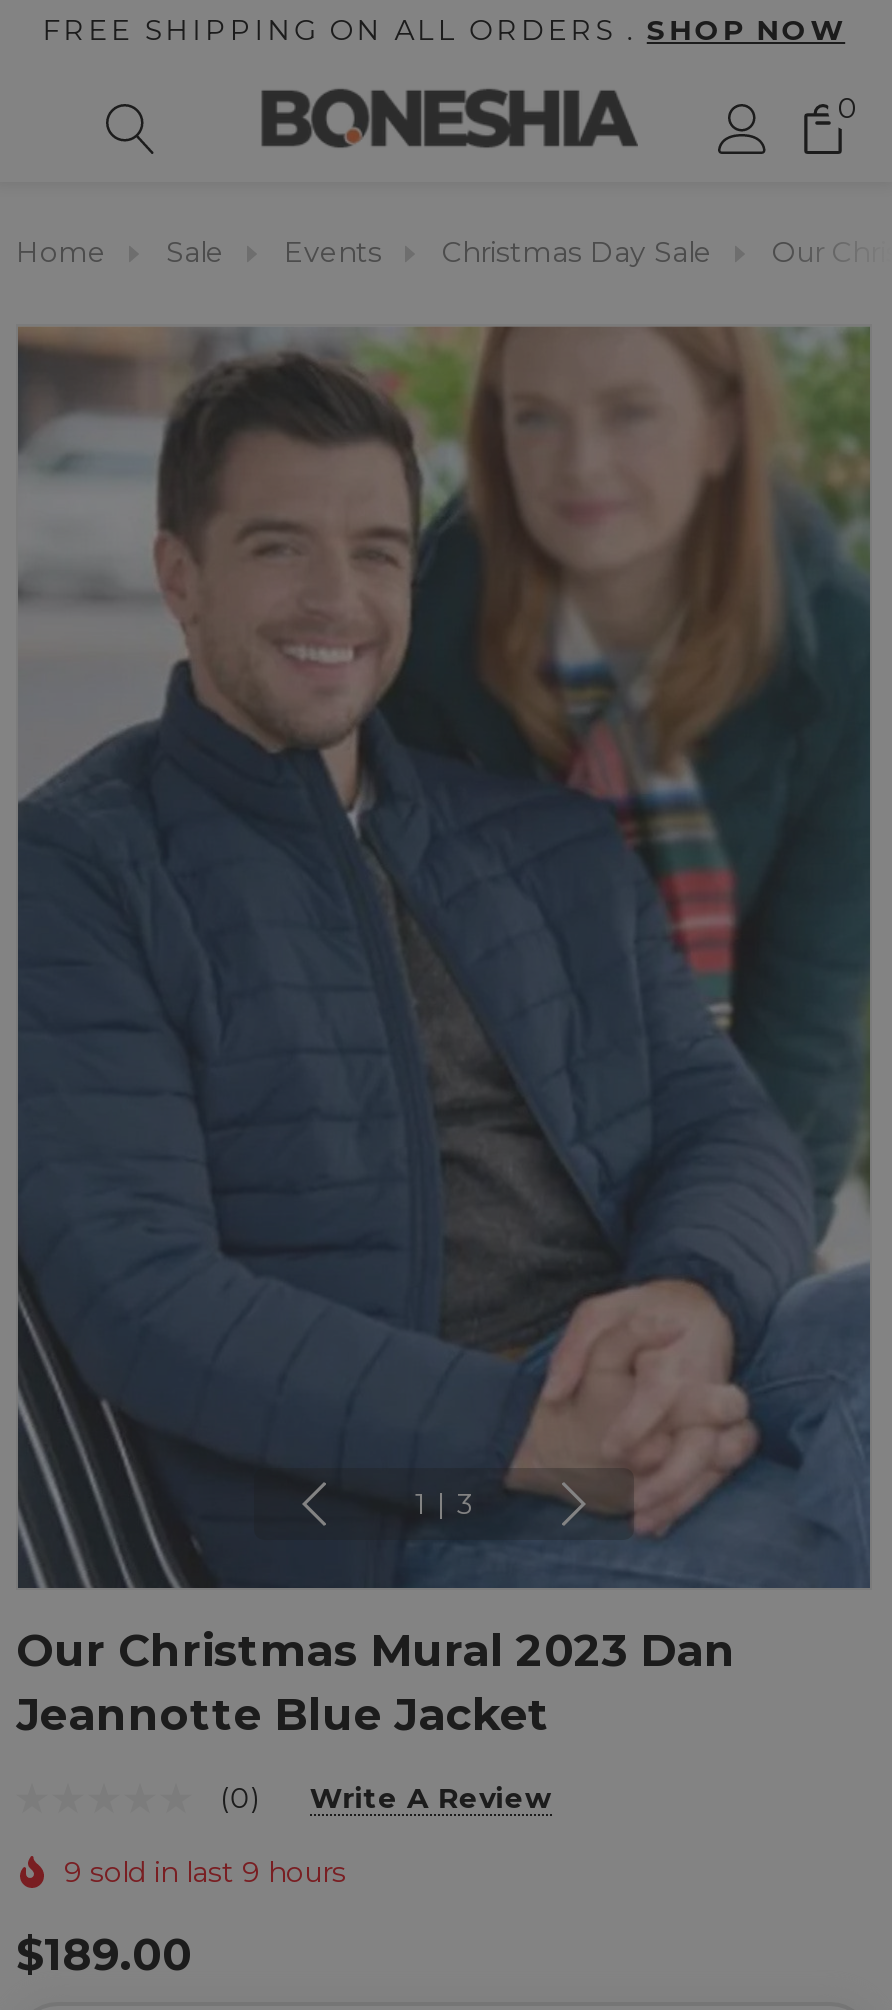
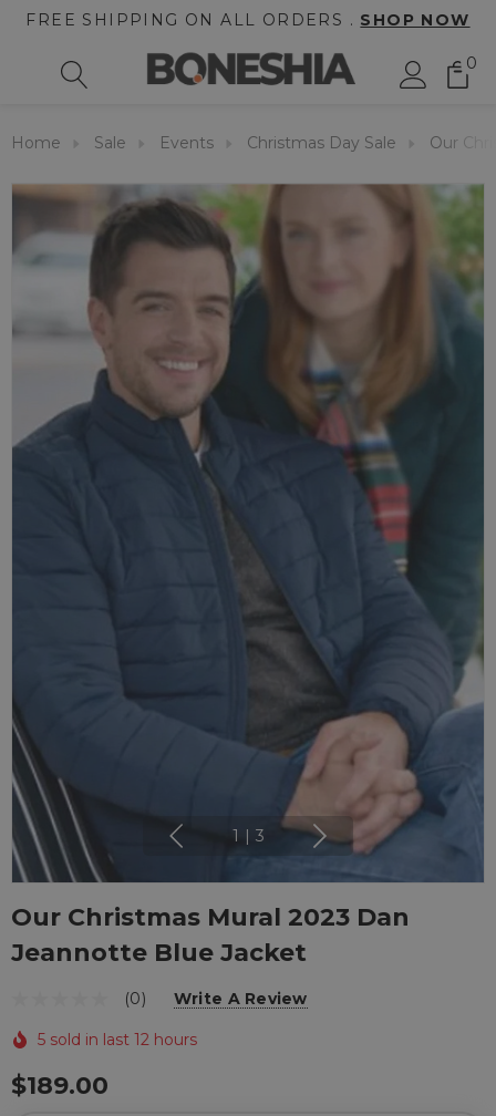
[64,1855,346,1891] 9 sold in last 9 hours -> [38,1030,197,1050] 5 sold in last 12 hours

